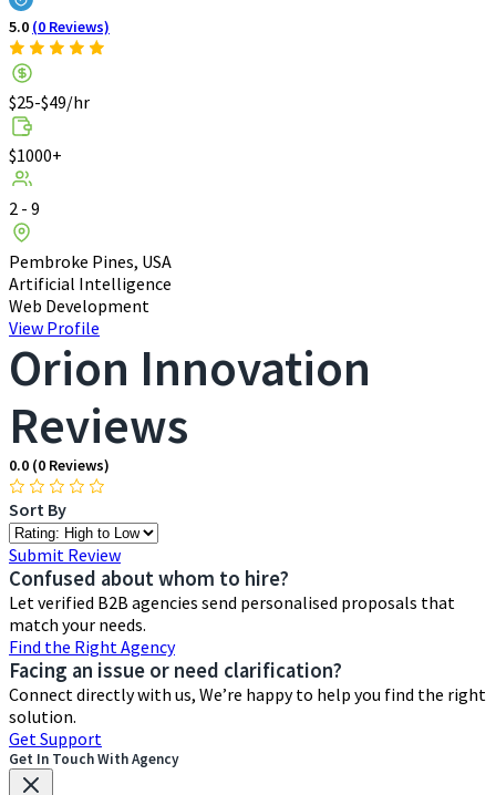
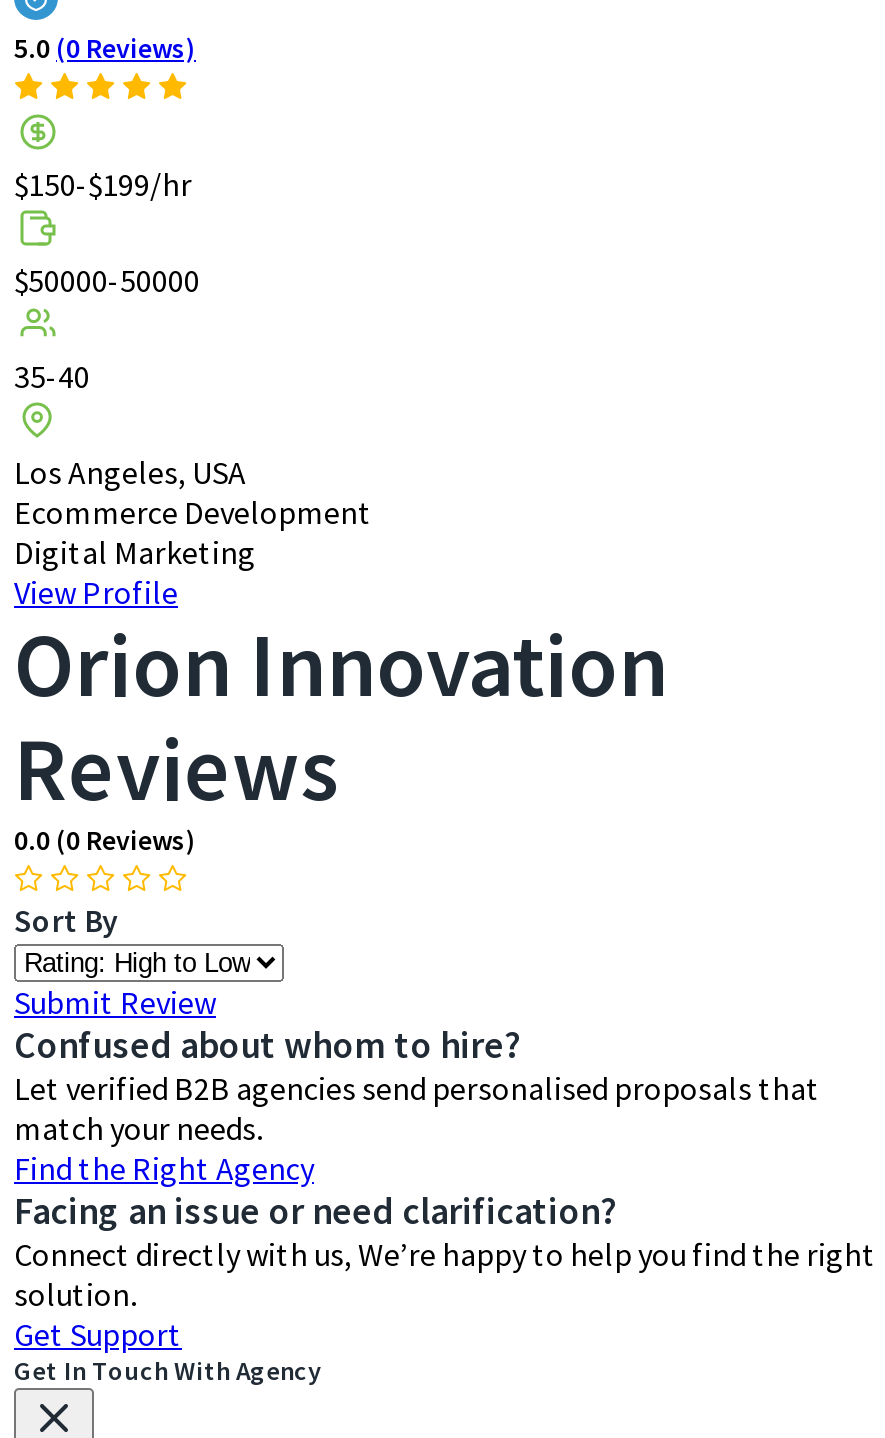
[9,91,90,113] $25-$49/hr -> [14,164,192,204] $150-$199/hr
[9,144,62,166] $1000+ -> [14,260,200,300] $50000-50000
[9,197,40,219] 2 - 9 -> [14,356,90,396] 35-40
[9,250,172,317] Pembroke Pines, USA | Artificial Intelligence | Web Development -> [14,452,372,572] Los Angeles, USA | Ecommerce Development | Digital Marketing

